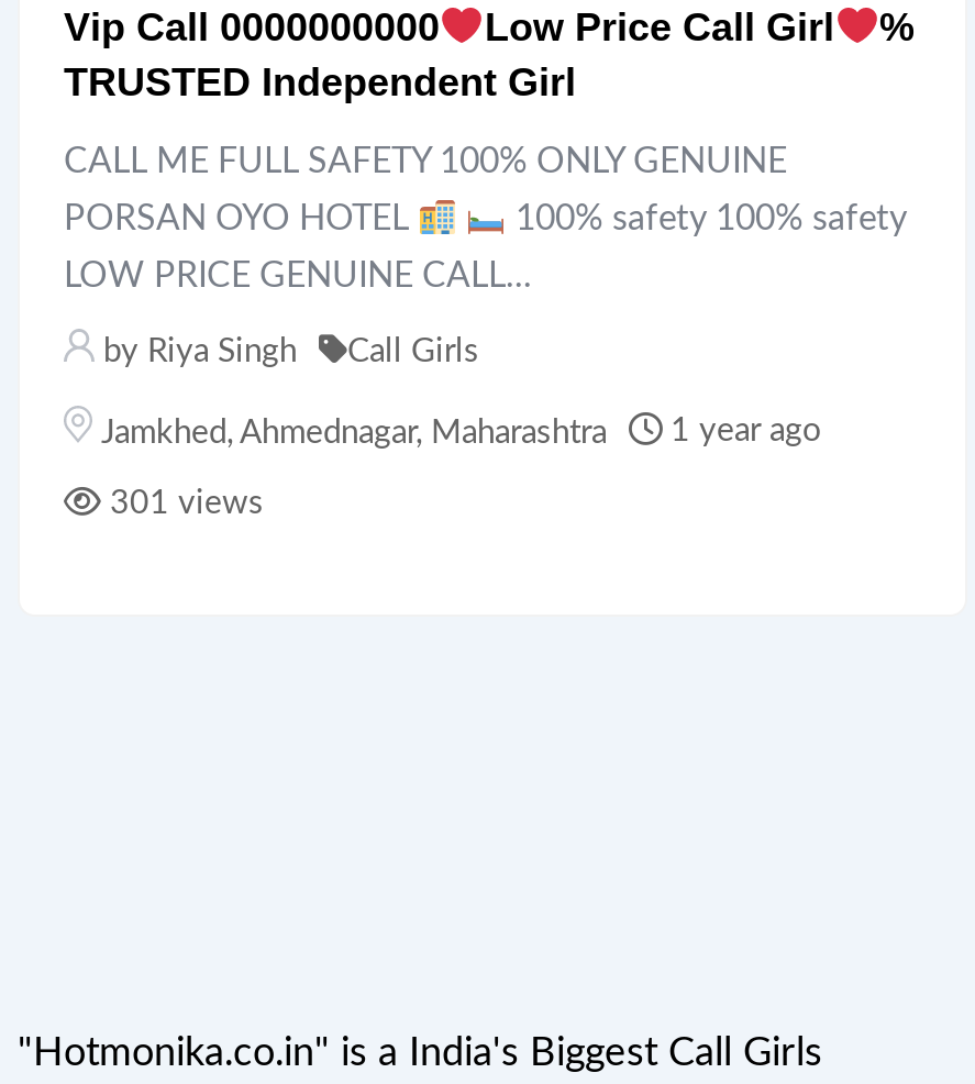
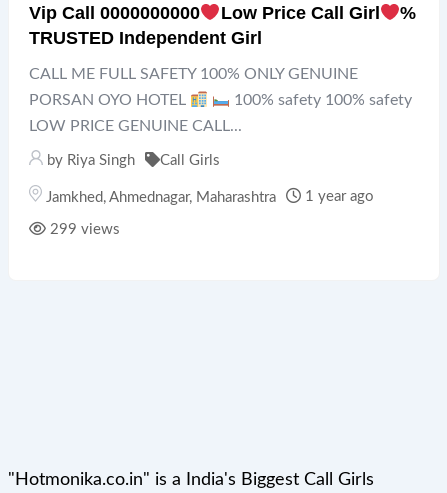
[101,488,264,521] 301 views -> [46,222,120,237] 299 views

